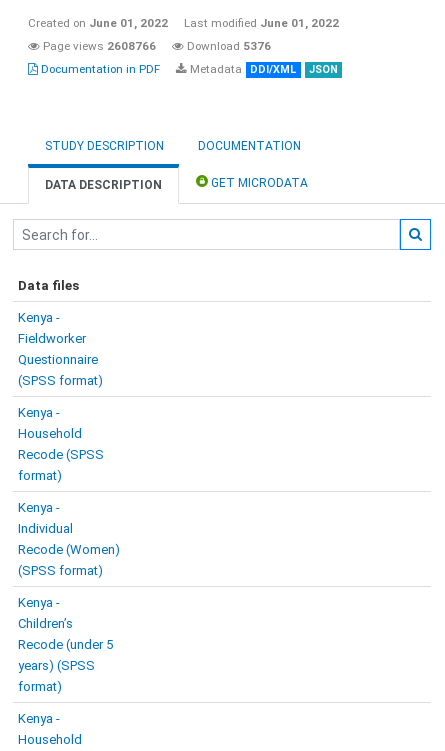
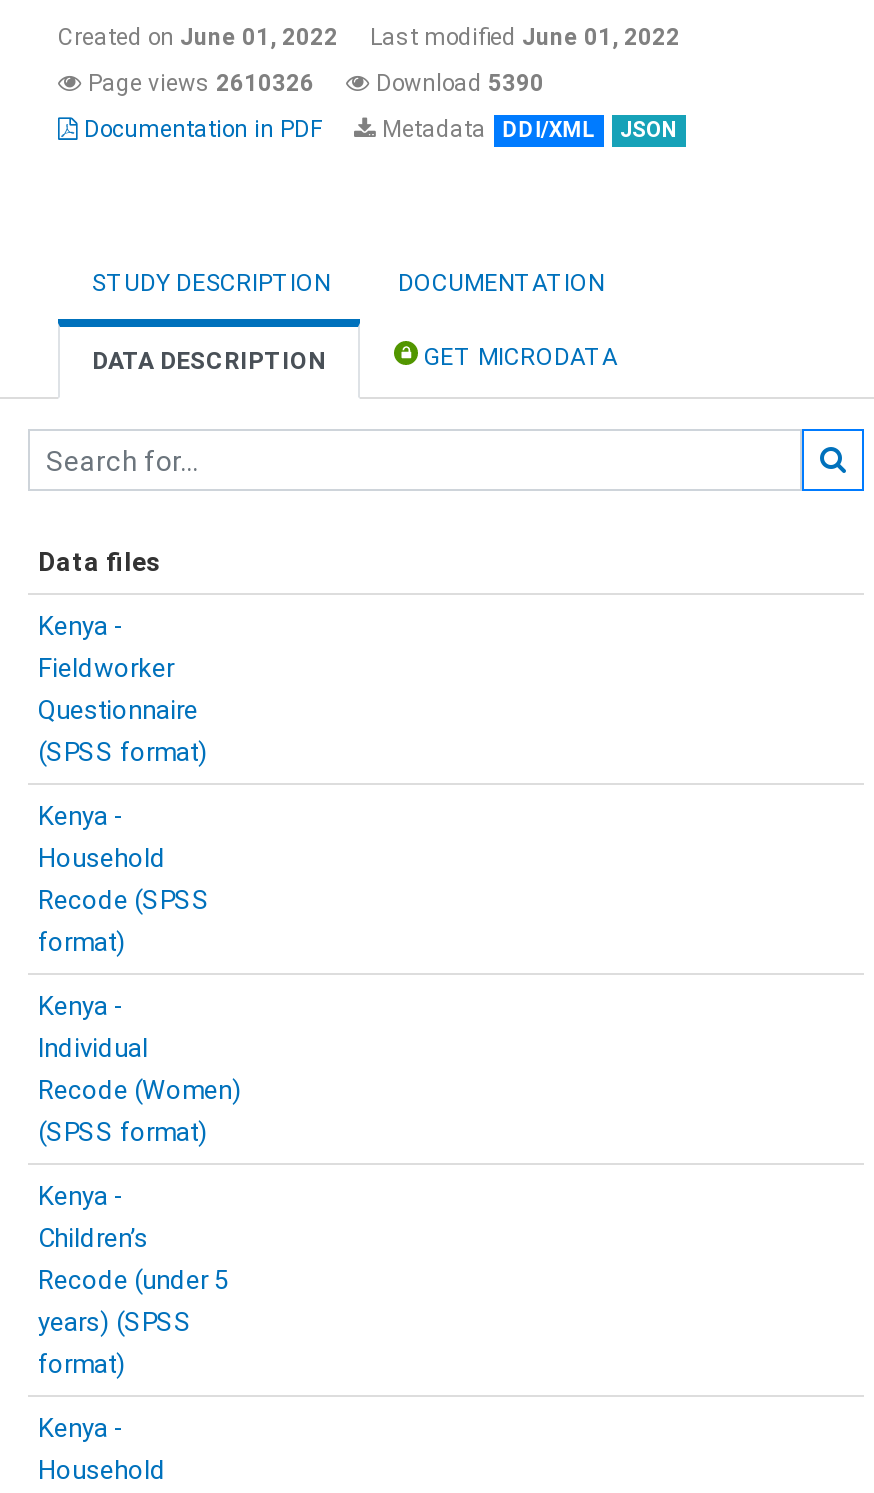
[40,39,156,53] Page views 2608766 -> [82,69,314,97] Page views 2610326
[184,39,271,53] Download 5376 -> [370,69,544,97] Download 5390

